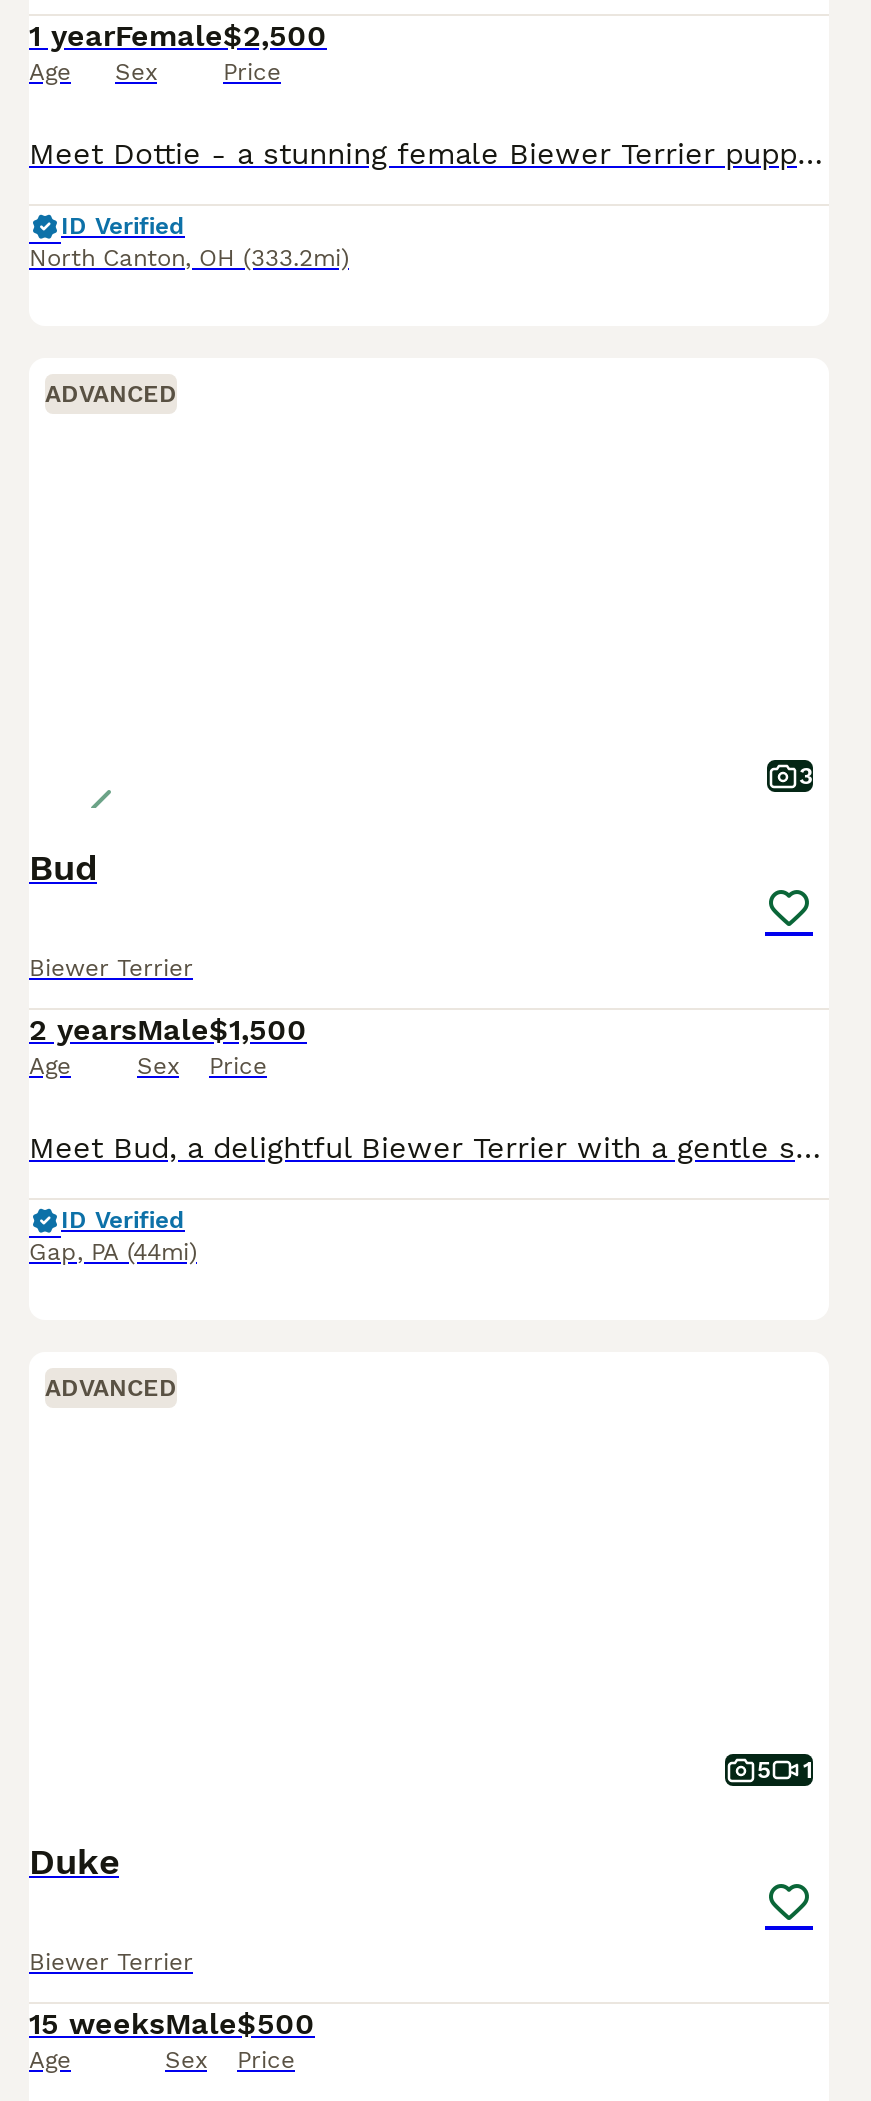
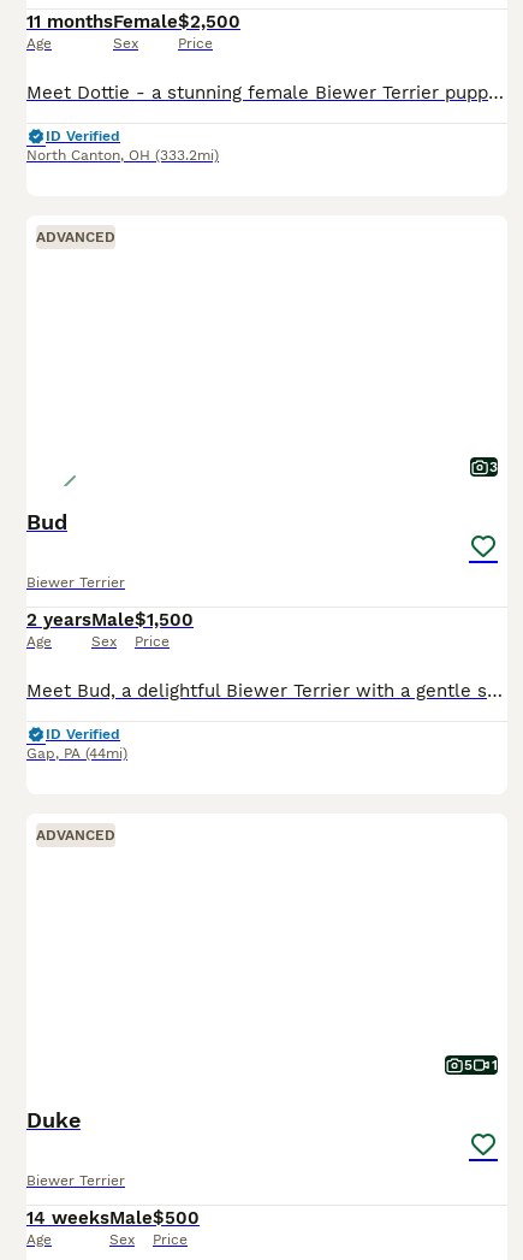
[29,18,327,54] 1 year Female $2,500 -> [26,11,240,32] 11 months Female $2,500
[29,2006,315,2042] 15 weeks Male $500 -> [26,1207,200,1229] 14 weeks Male $500

